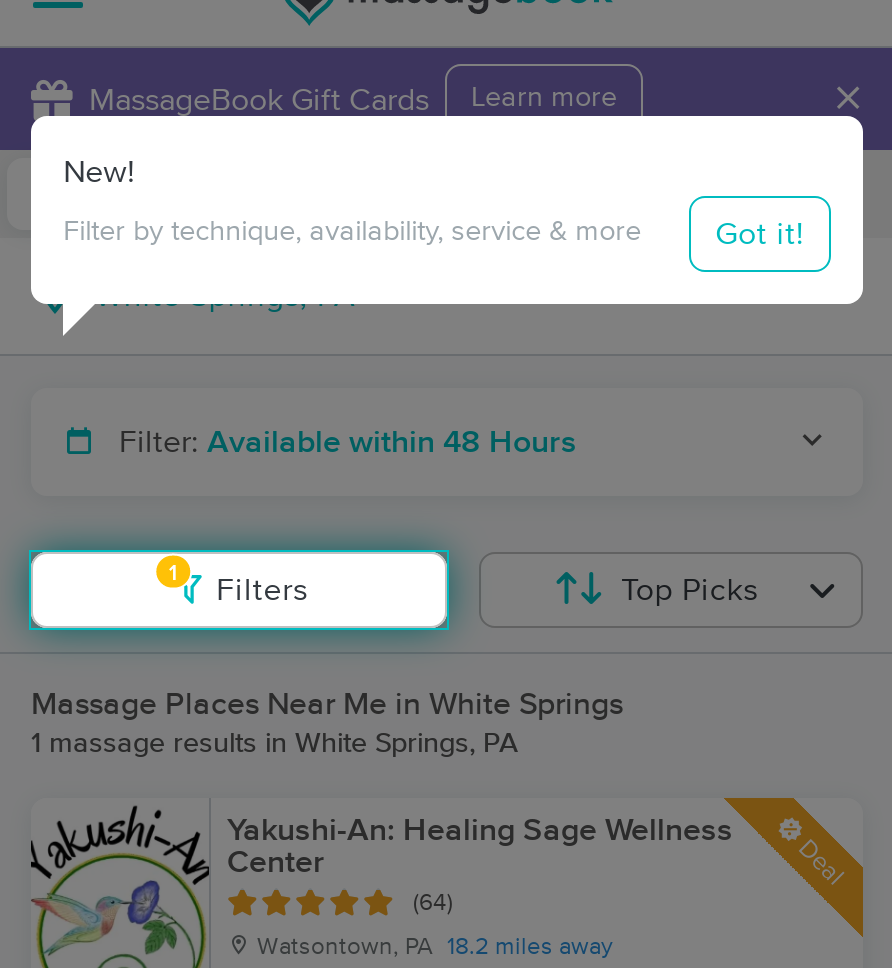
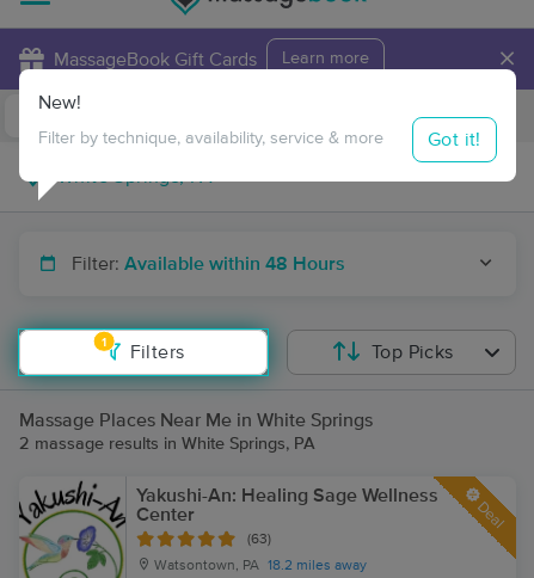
[31,730,519,758] 1 massage results in White Springs, PA -> [19,436,315,453] 2 massage results in White Springs, PA
[413,892,453,914] (64) -> [247,533,271,546] (63)

